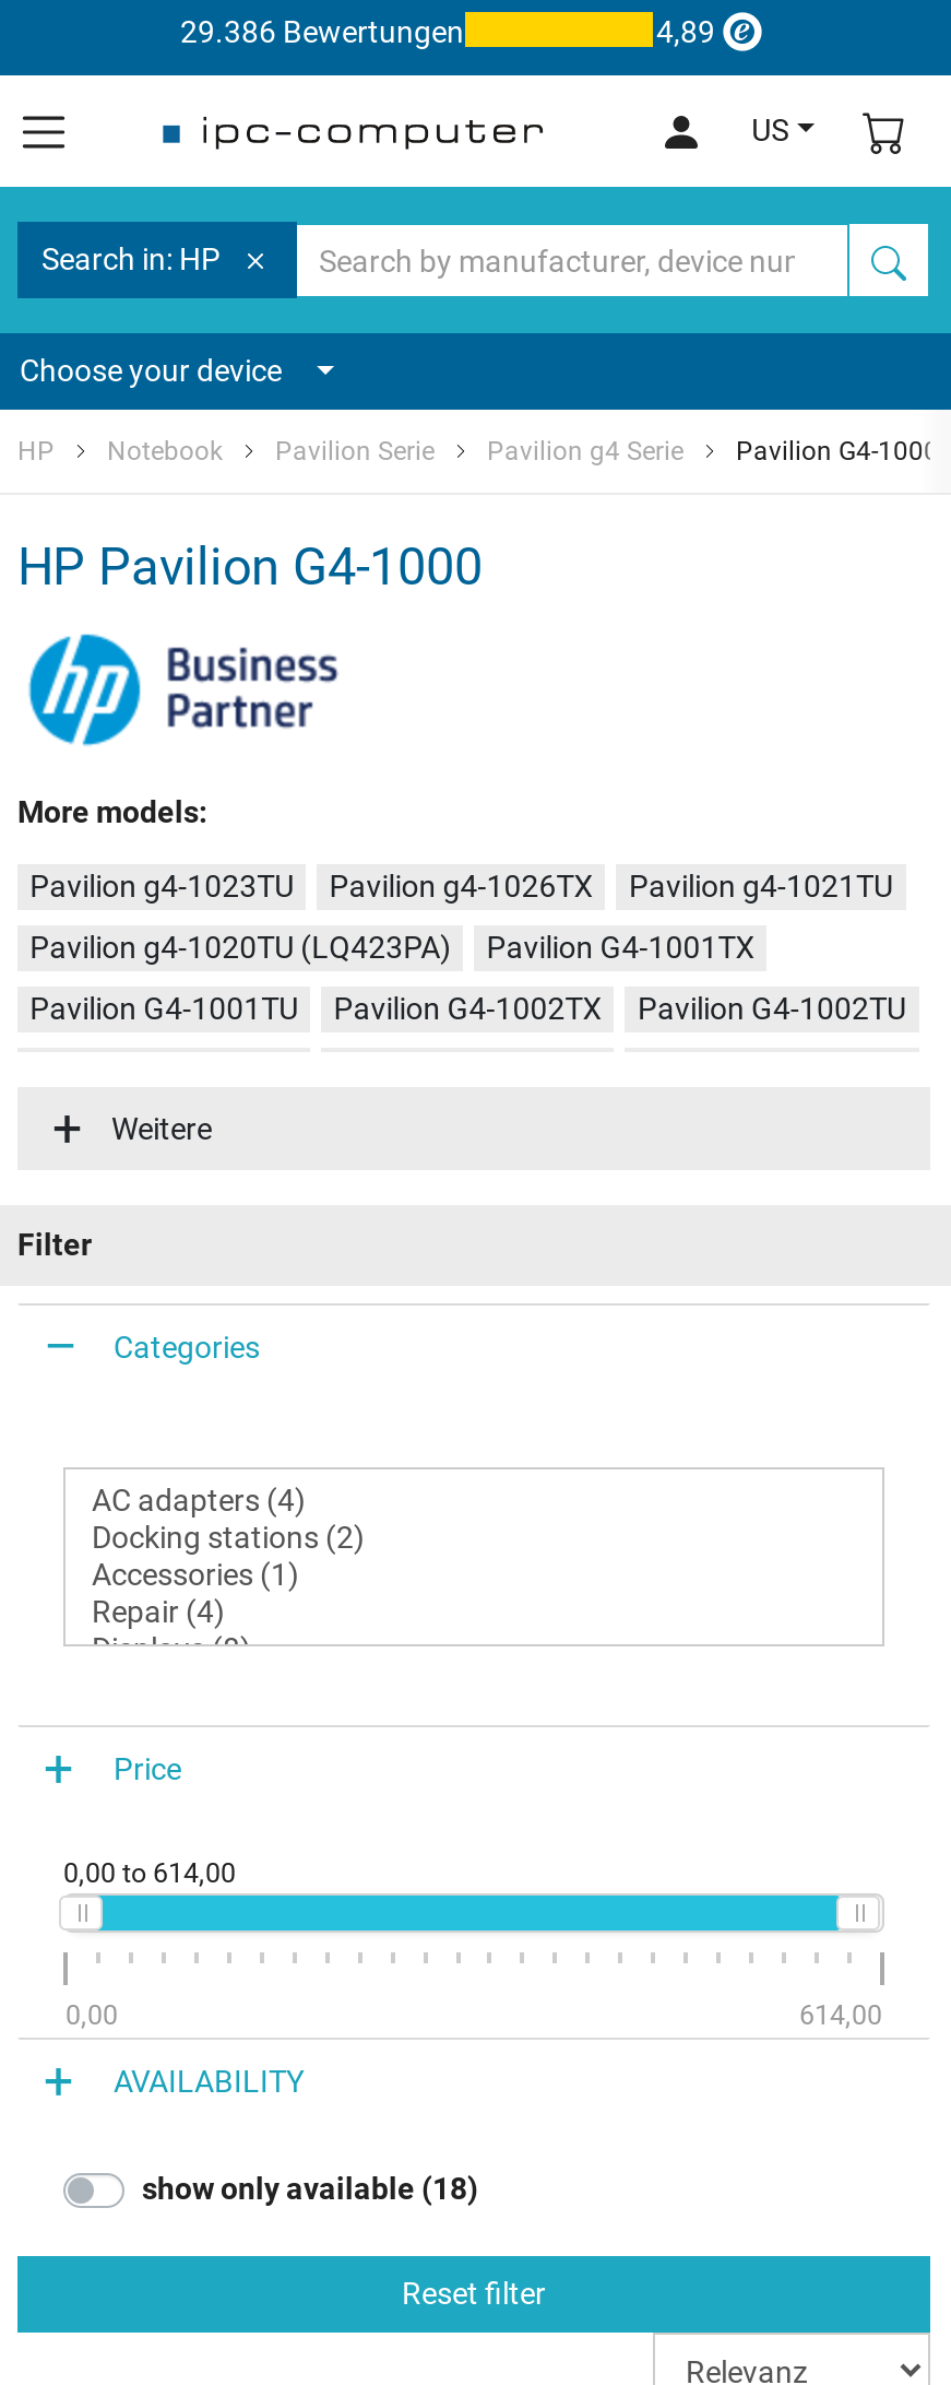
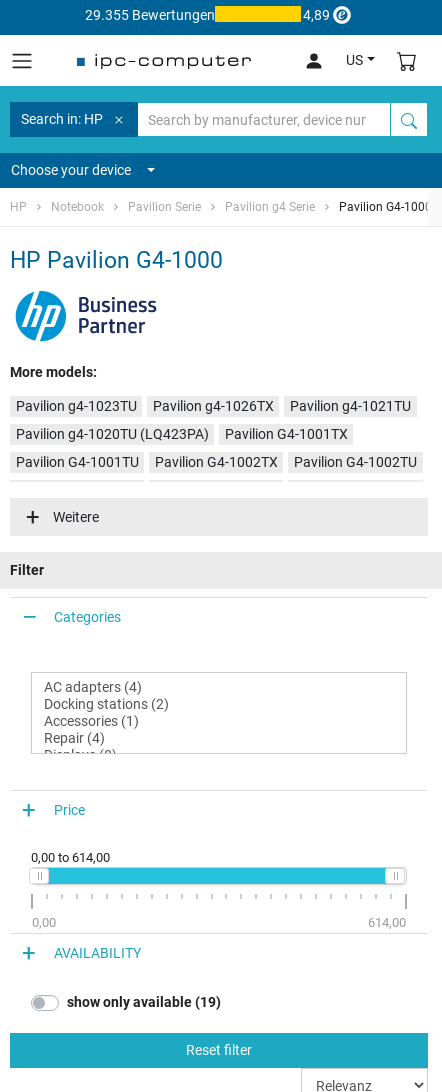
[180,13,464,48] 29.386 Bewertungen -> [84,6,214,22] 29.355 Bewertungen
[142,2172,478,2206] show only available (18) -> [67,994,221,1010] show only available (19)

